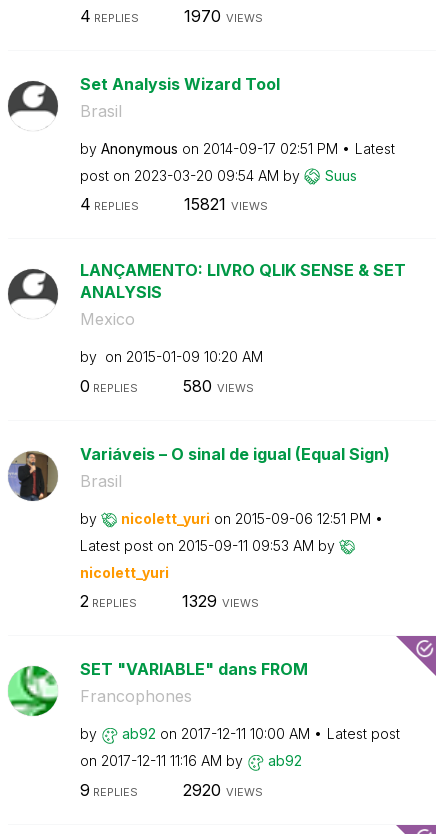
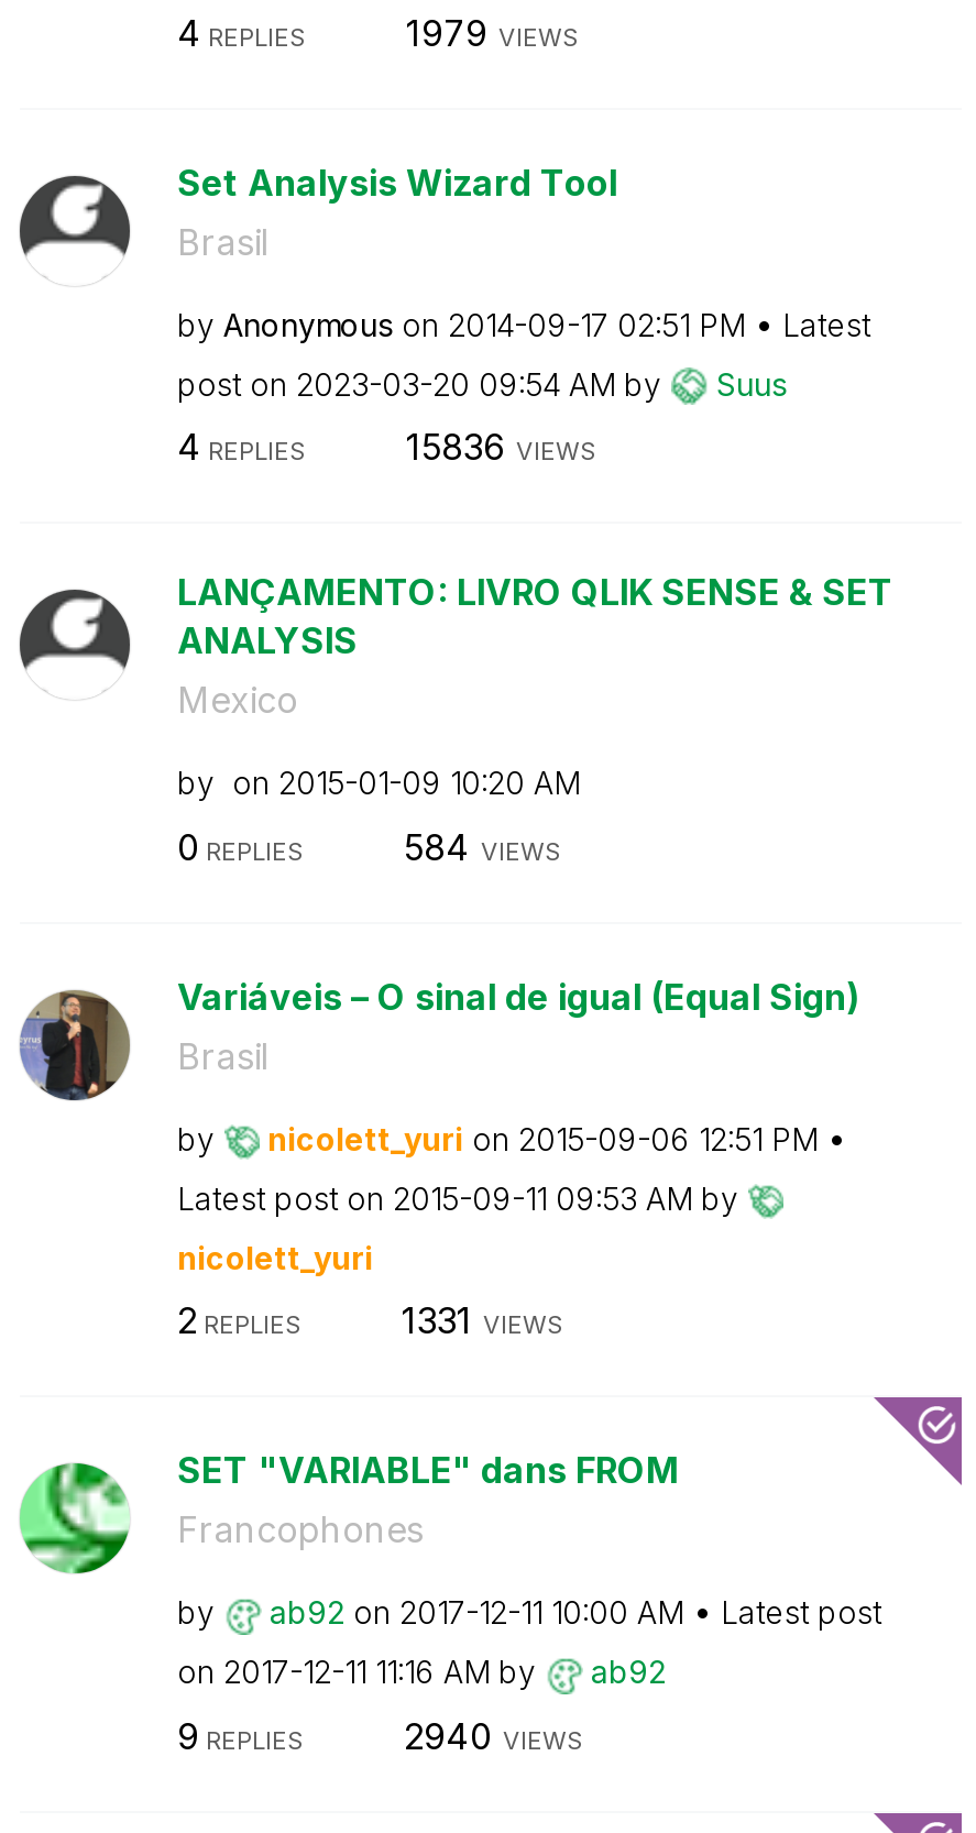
[183,5,262,25] 1970 VIEWS -> [406,10,580,54] 1979 VIEWS
[183,194,267,214] 15821 VIEWS -> [406,425,597,469] 15836 VIEWS
[182,375,253,395] 580 VIEWS -> [404,824,562,868] 584 VIEWS
[181,591,258,611] 1329 VIEWS -> [402,1298,564,1342] 1331 VIEWS
[182,779,262,799] 2920 VIEWS -> [404,1713,584,1757] 2940 VIEWS

